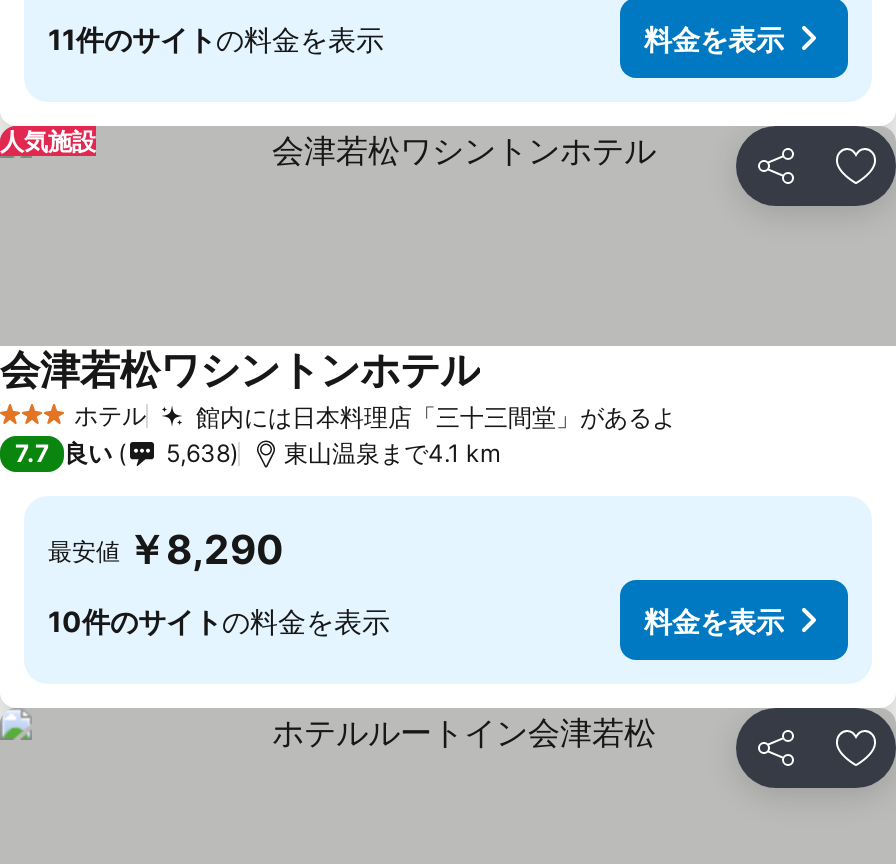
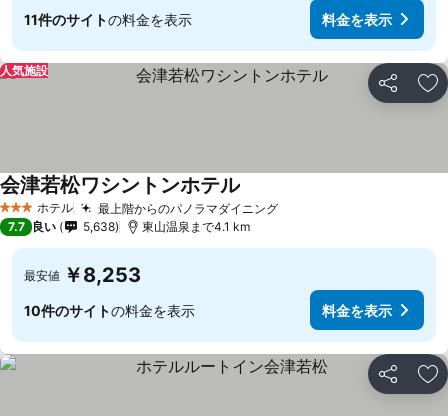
[196,401,676,431] 館内には日本料理店「三十三間堂」があるよ -> [98,200,278,215] 最上階からのパノラマダイニング
[48,526,284,574] 最安値 ￥8,290 -> [24,263,141,287] 最安値 ￥8,253

